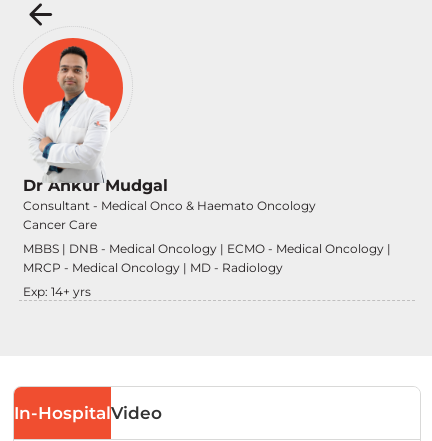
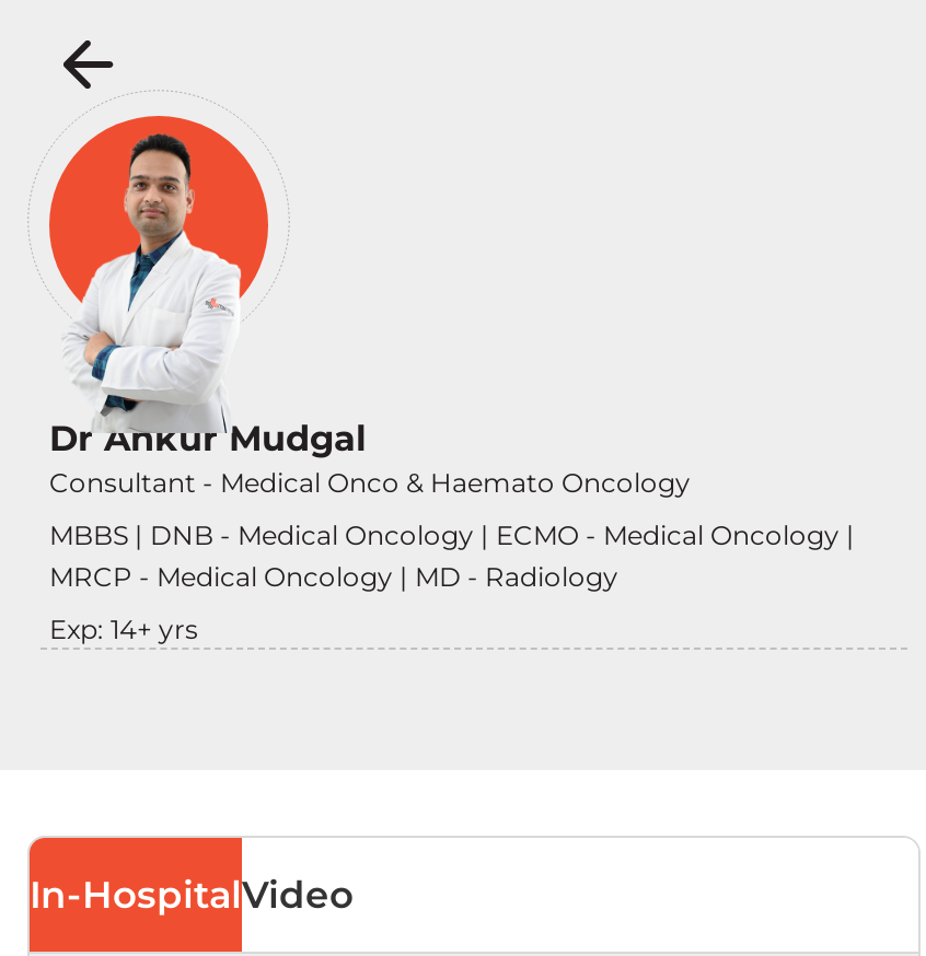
[23,217,97,232] Cancer Care -> none

